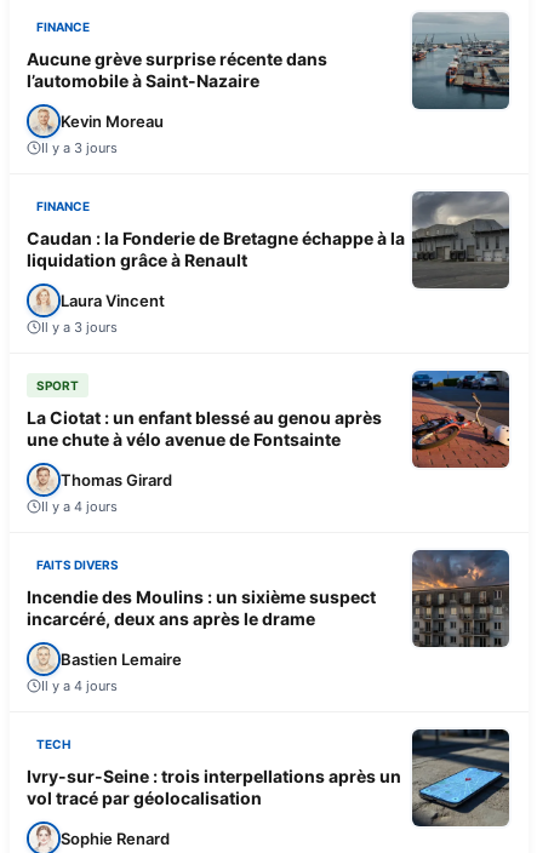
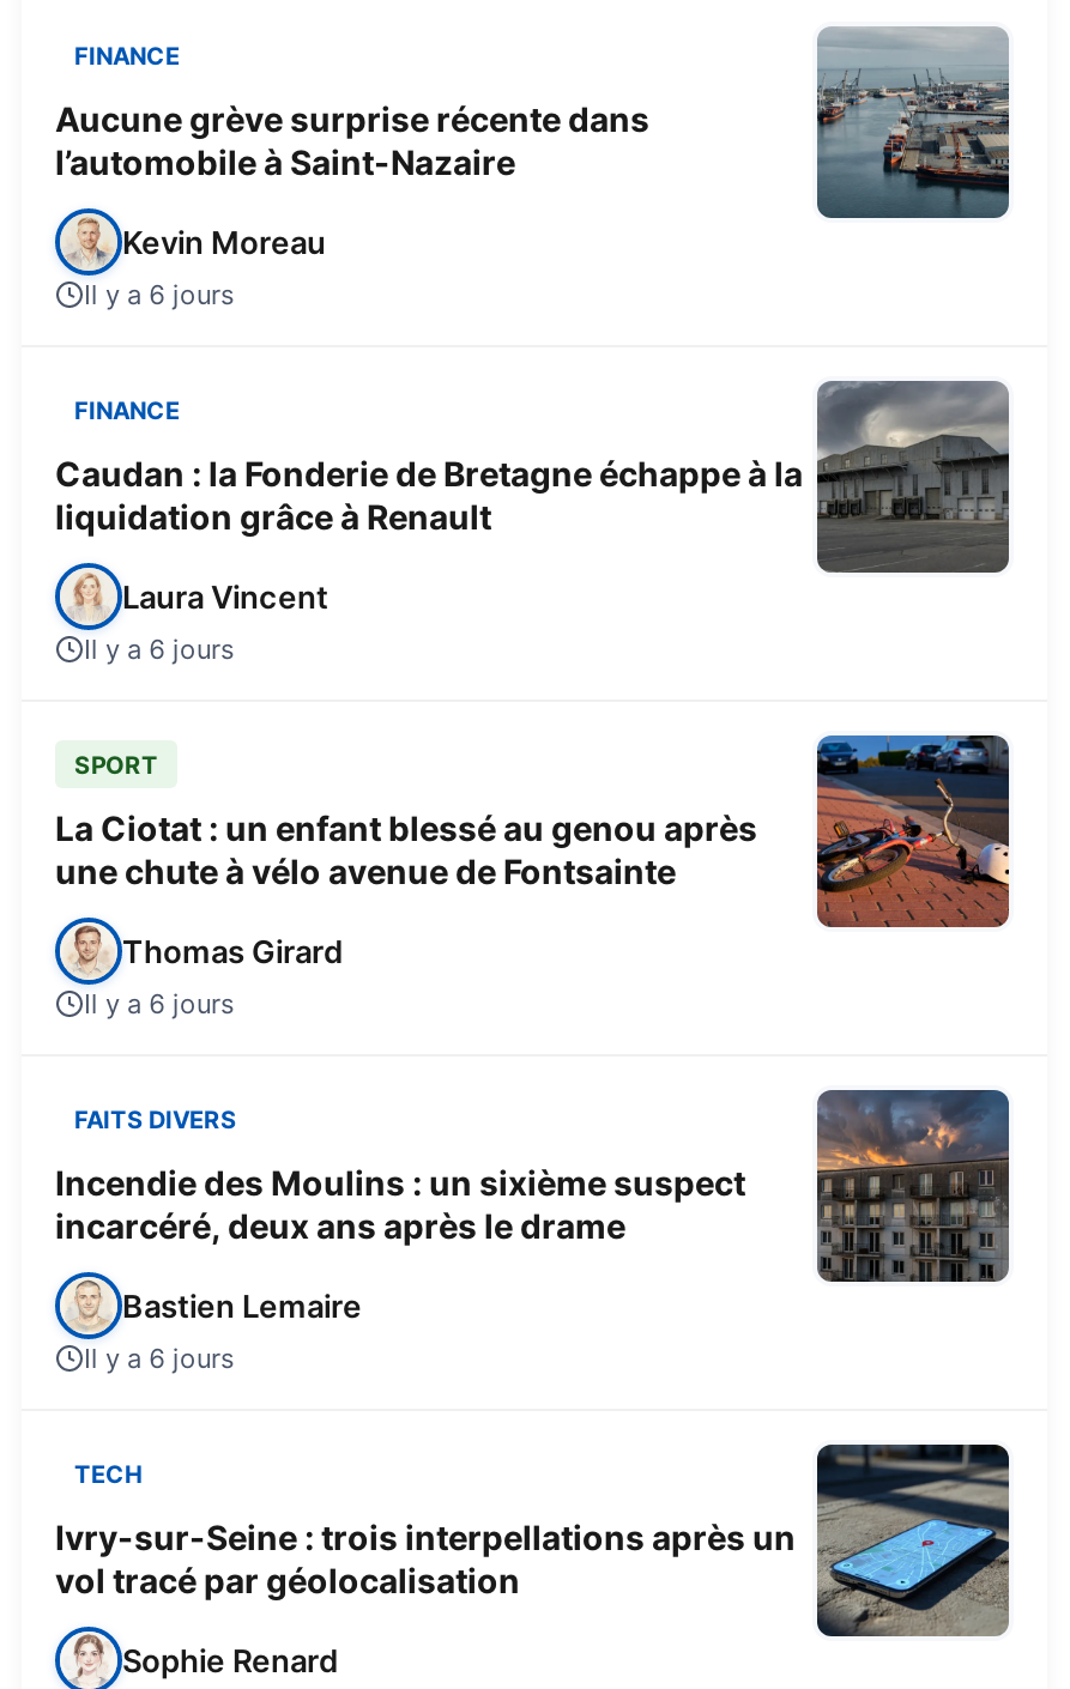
[41,139,118,156] Il y a 3 jours -> [84,277,235,310] Il y a 6 jours
[41,318,118,335] Il y a 3 jours -> [84,632,235,665] Il y a 6 jours
[41,498,118,514] Il y a 4 jours -> [84,986,235,1020] Il y a 6 jours
[41,677,118,694] Il y a 4 jours -> [84,1341,235,1374] Il y a 6 jours

